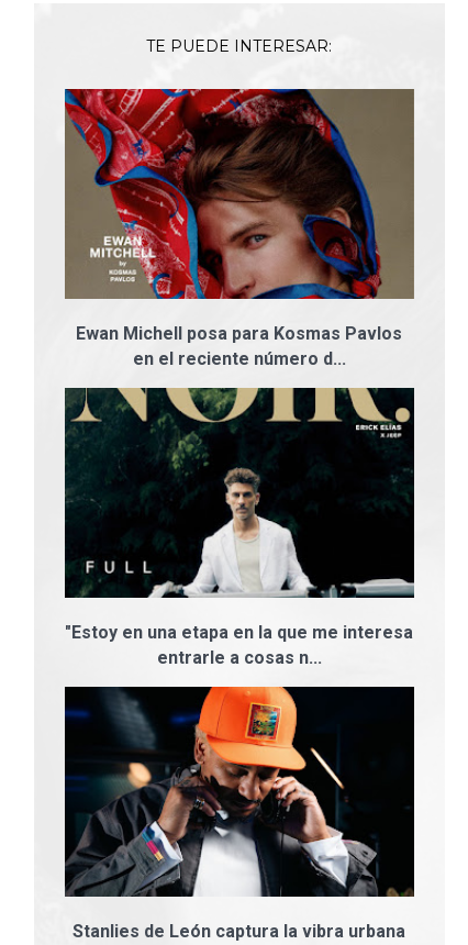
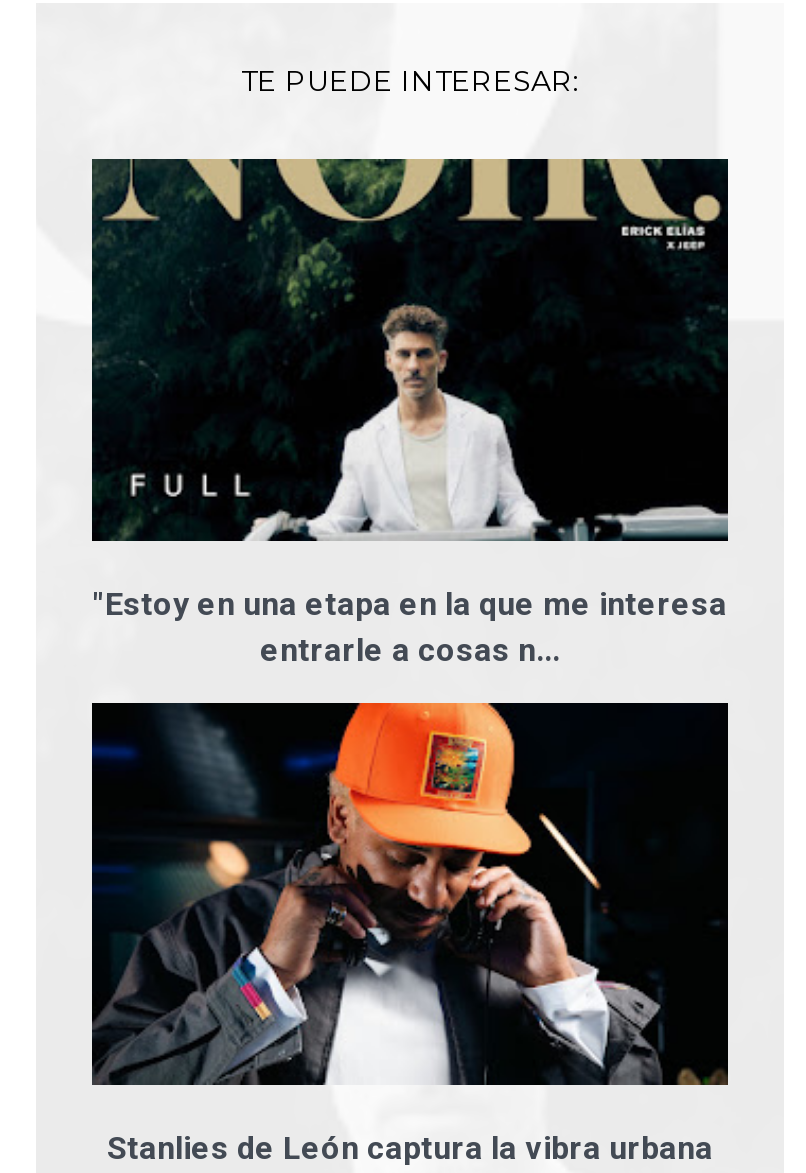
[64,88,415,370] [image] | Ewan Michell posa para Kosmas Pavlos | en el reciente número d... -> none

